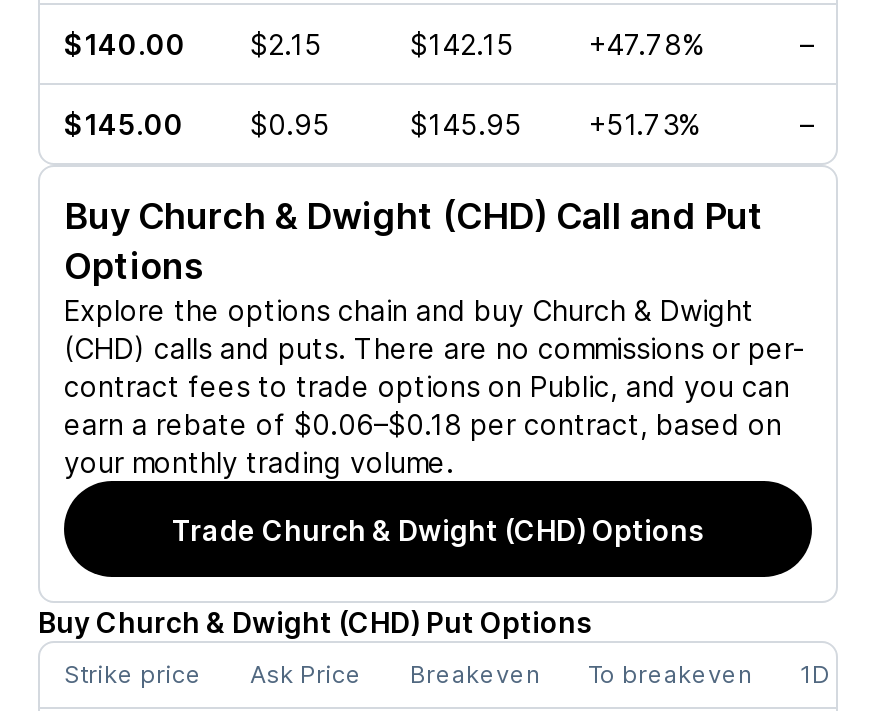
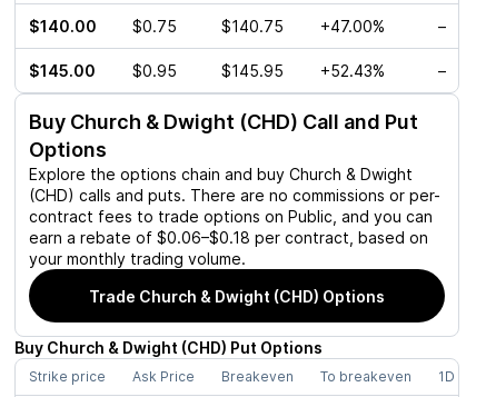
[64,27,322,61] $140.00 $2.15 -> [29,17,177,36] $140.00 $0.75
[410,27,514,61] $142.15 -> [221,17,284,36] $140.75
[588,27,704,61] +47.78% -> [320,17,385,36] +47.00%
[410,107,700,141] $145.95 +51.73% -> [221,61,385,80] $145.95 +52.43%

